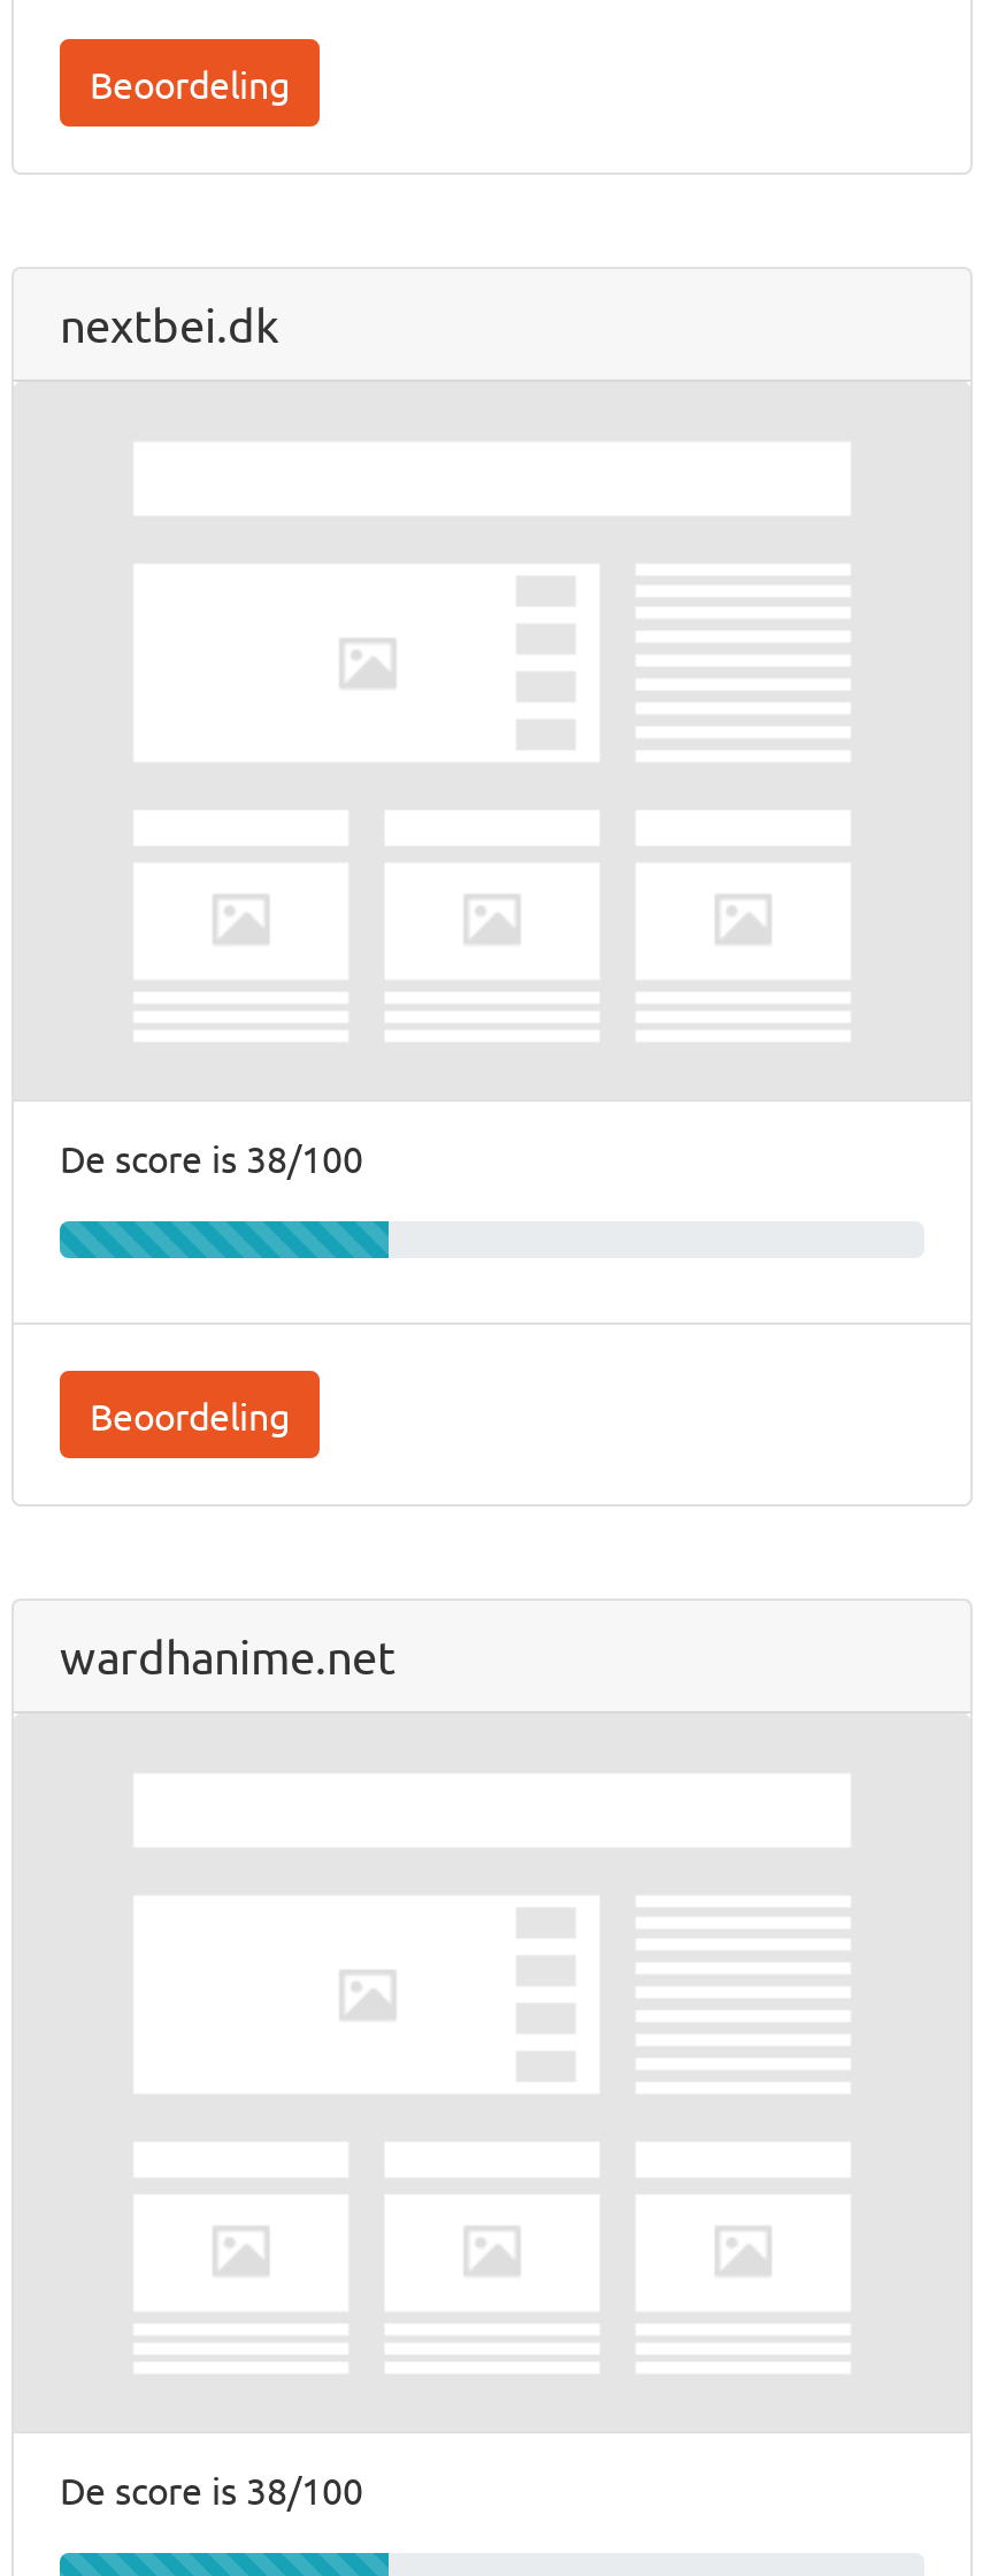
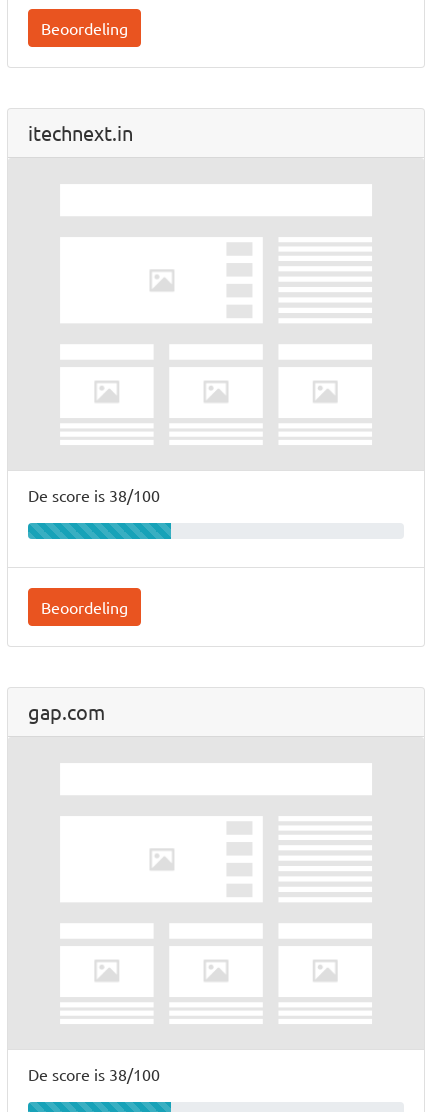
[60,294,278,352] nextbei.dk -> [28,120,133,145] itechnext.in
[60,1626,396,1684] wardhanime.net -> [28,699,105,724] gap.com

